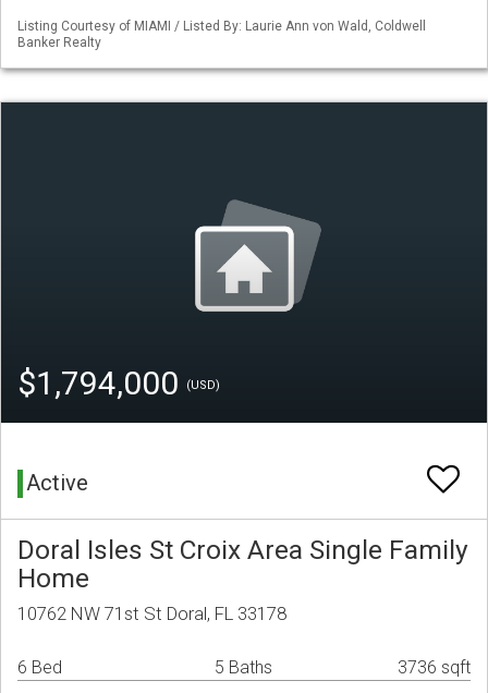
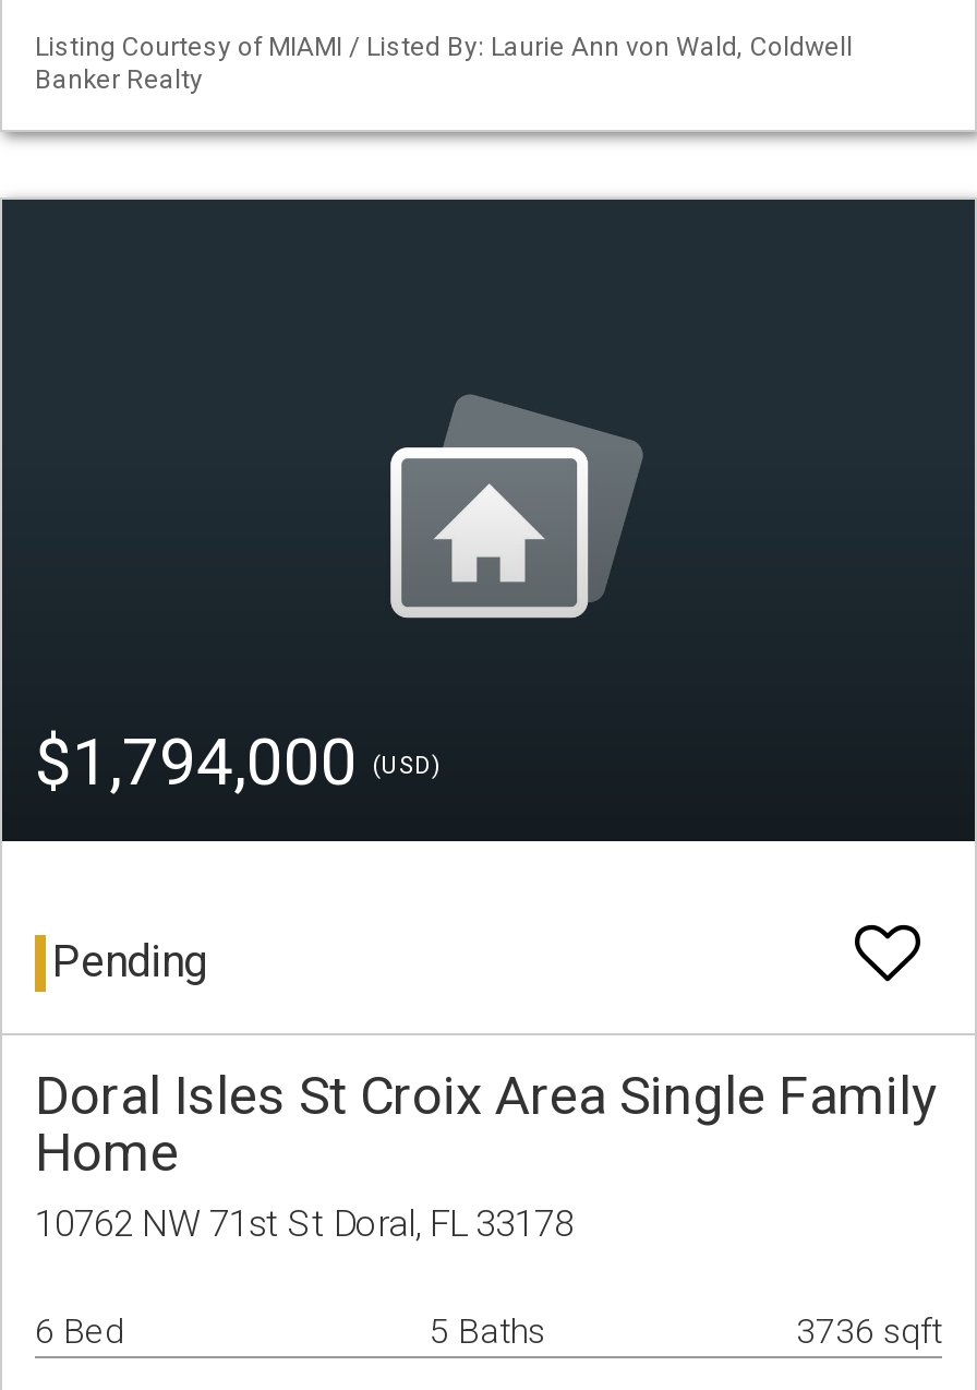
[26,470,88,496] Active -> [52,936,207,988] Pending

